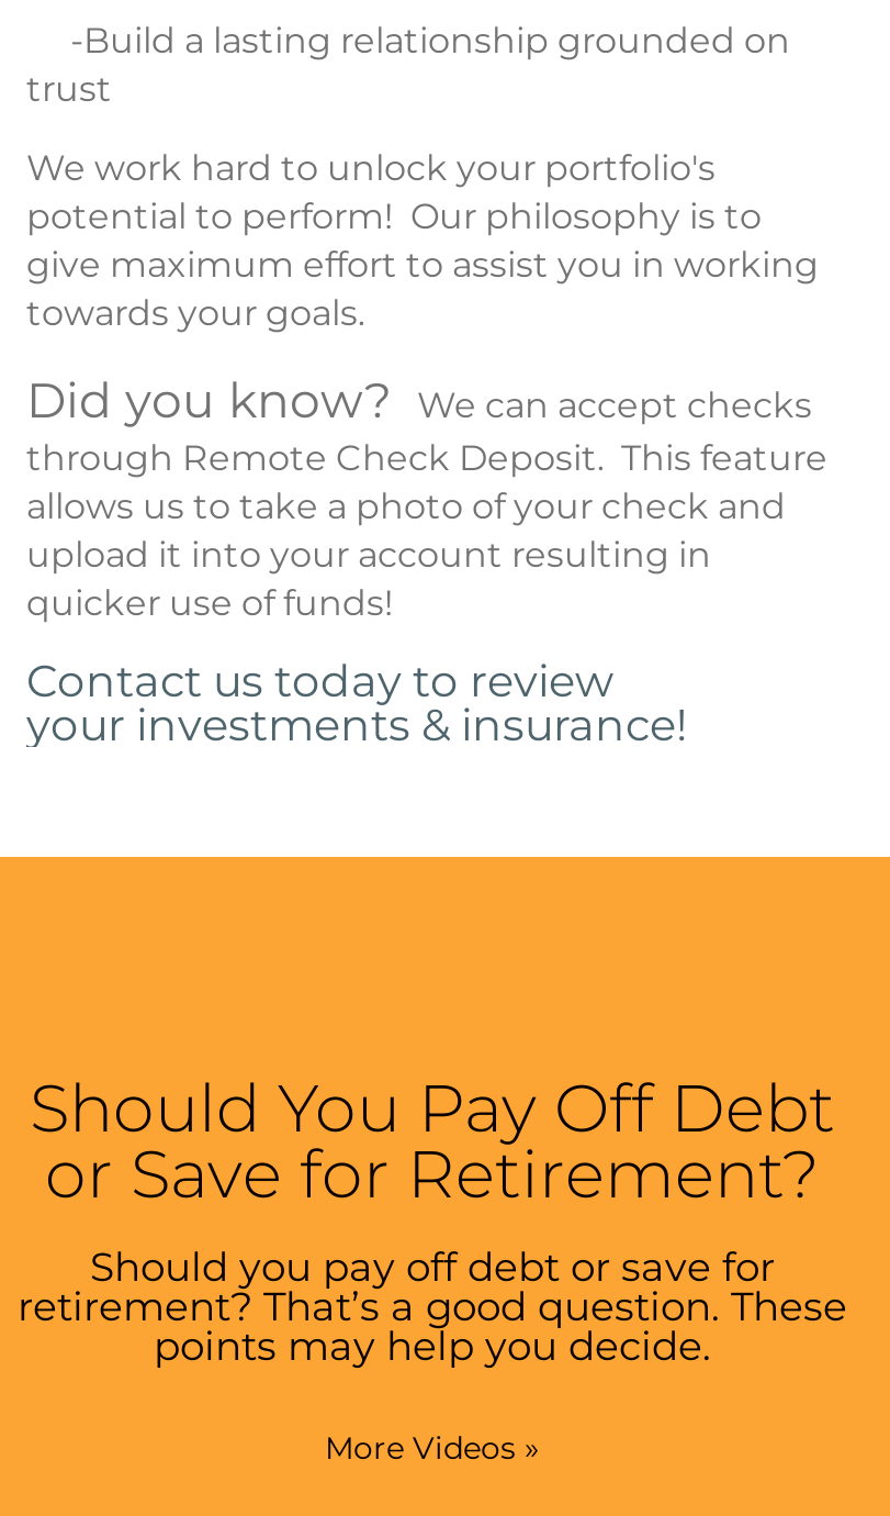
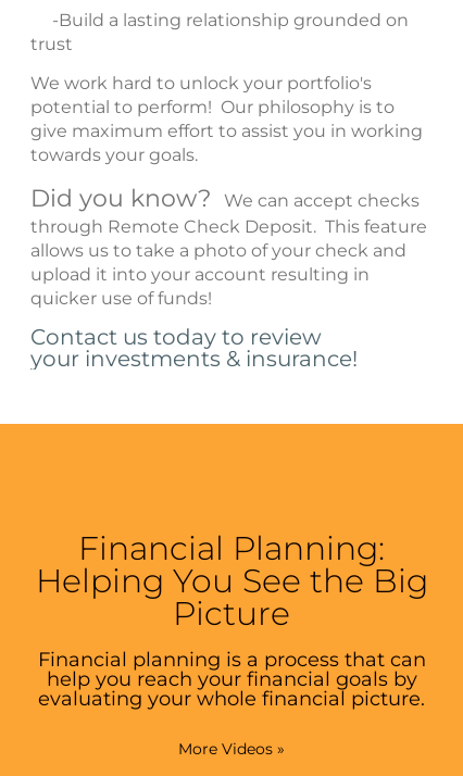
[18,1069,847,1372] Should You Pay Off Debt | or Save for Retirement? | Should you pay off debt or save for | retirement? That’s a good question. These | points may help you decide. -> [35,529,428,711] Financial Planning: | Helping You See the Big | Picture | Financial planning is a process that can | help you reach your financial goals by | evaluating your whole financial picture.

